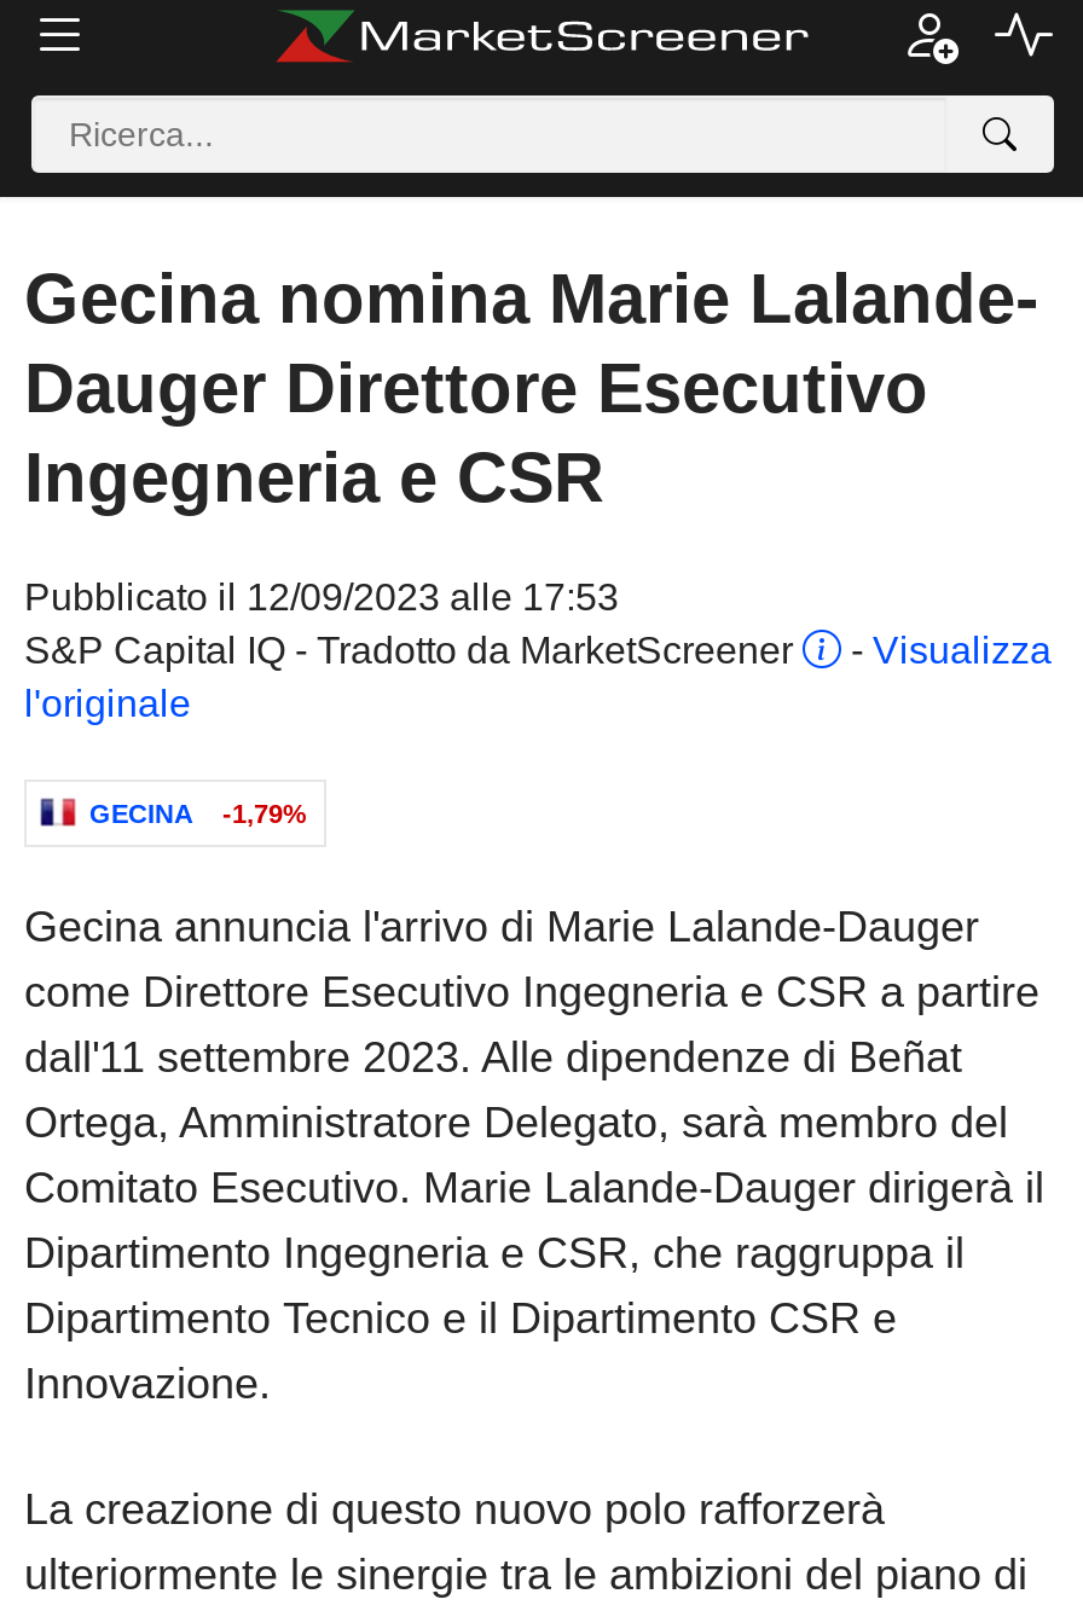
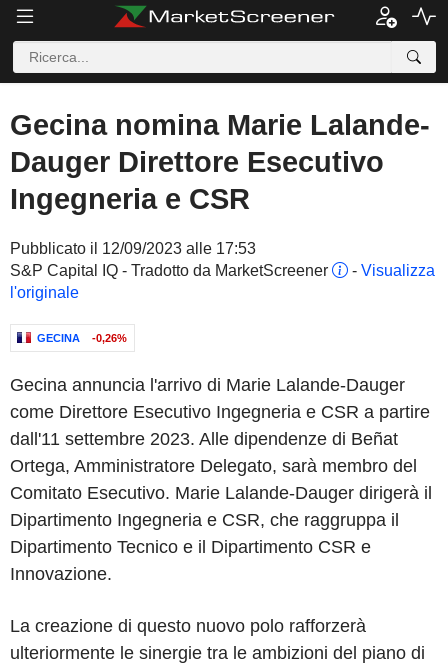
[89,799,307,828] GECINA -1,79% -> [37,332,127,344] GECINA -0,26%

